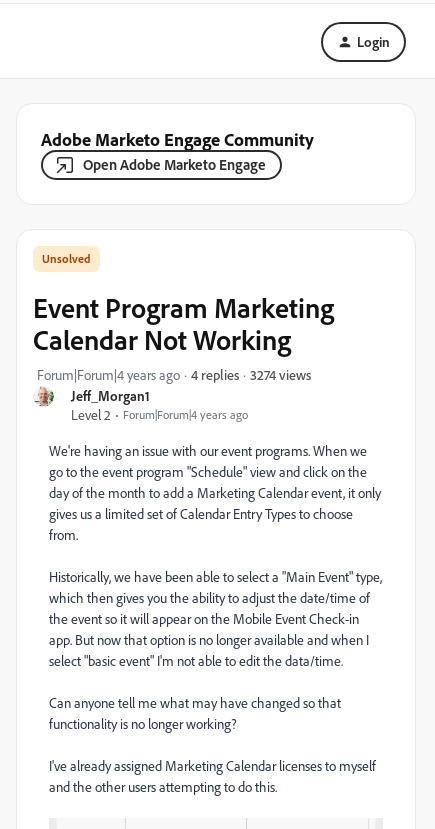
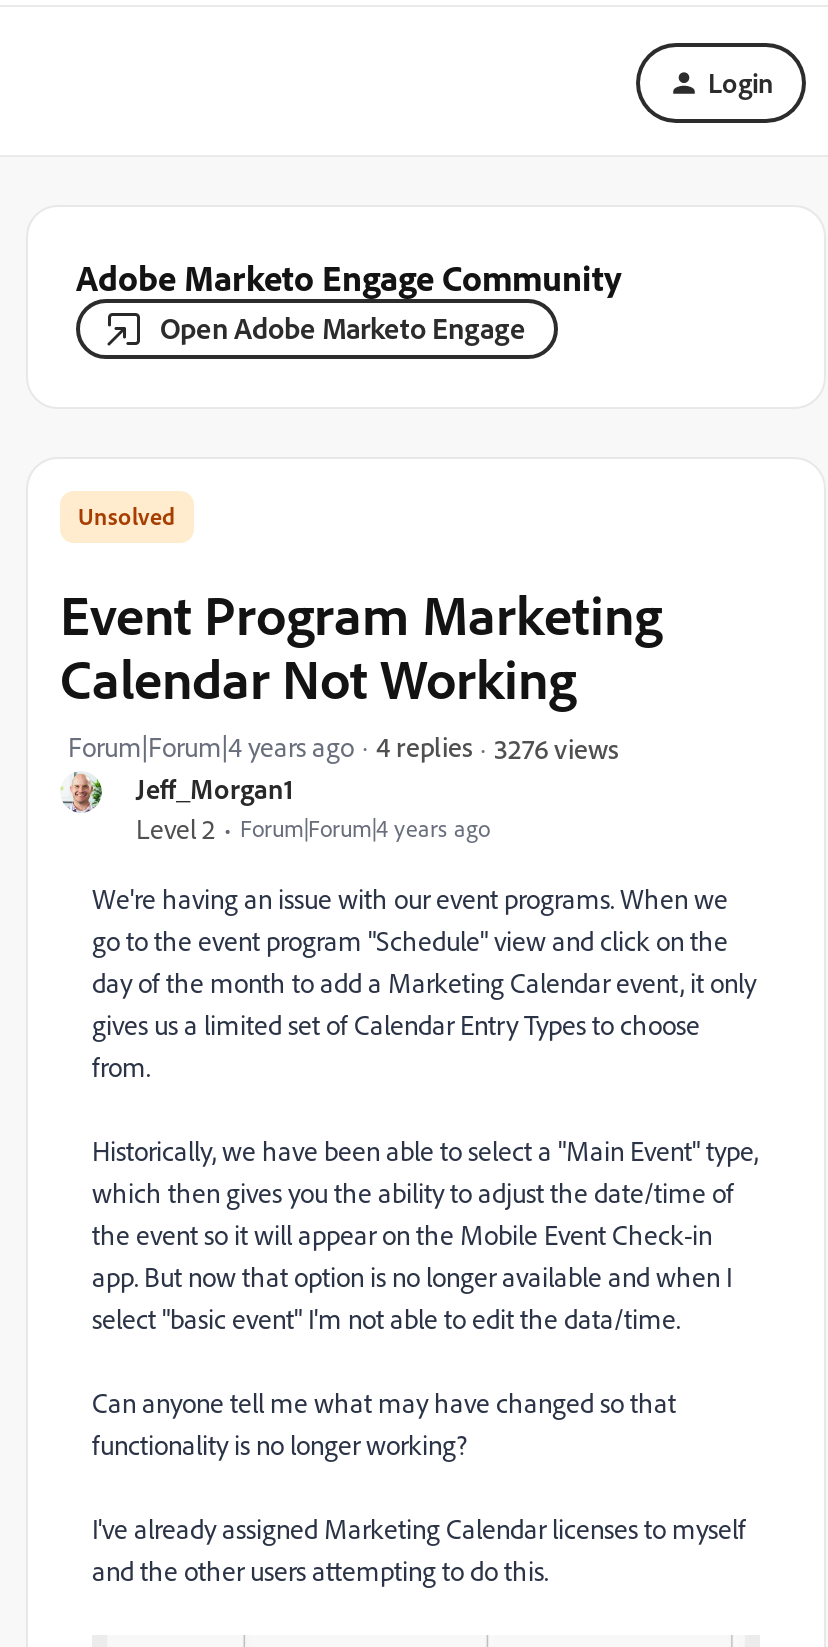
[250,365,311,382] 3274 views -> [494,730,618,764] 3276 views

